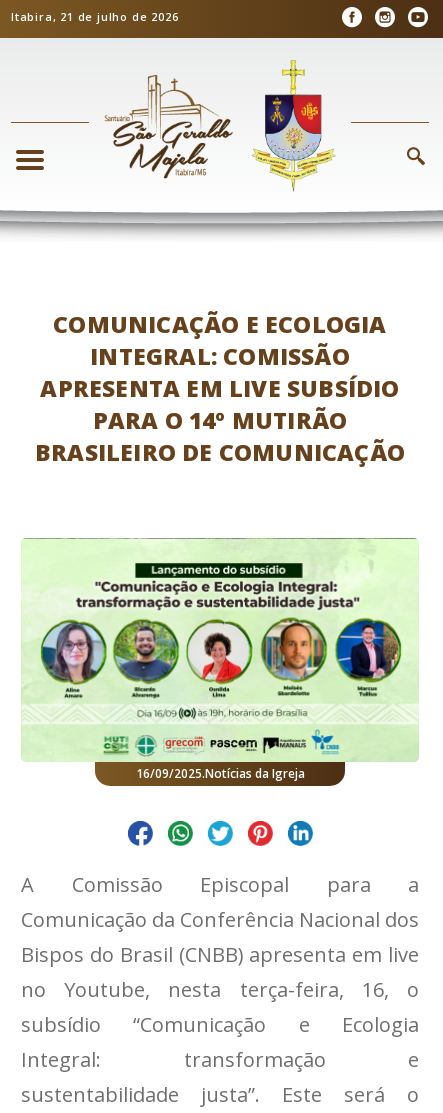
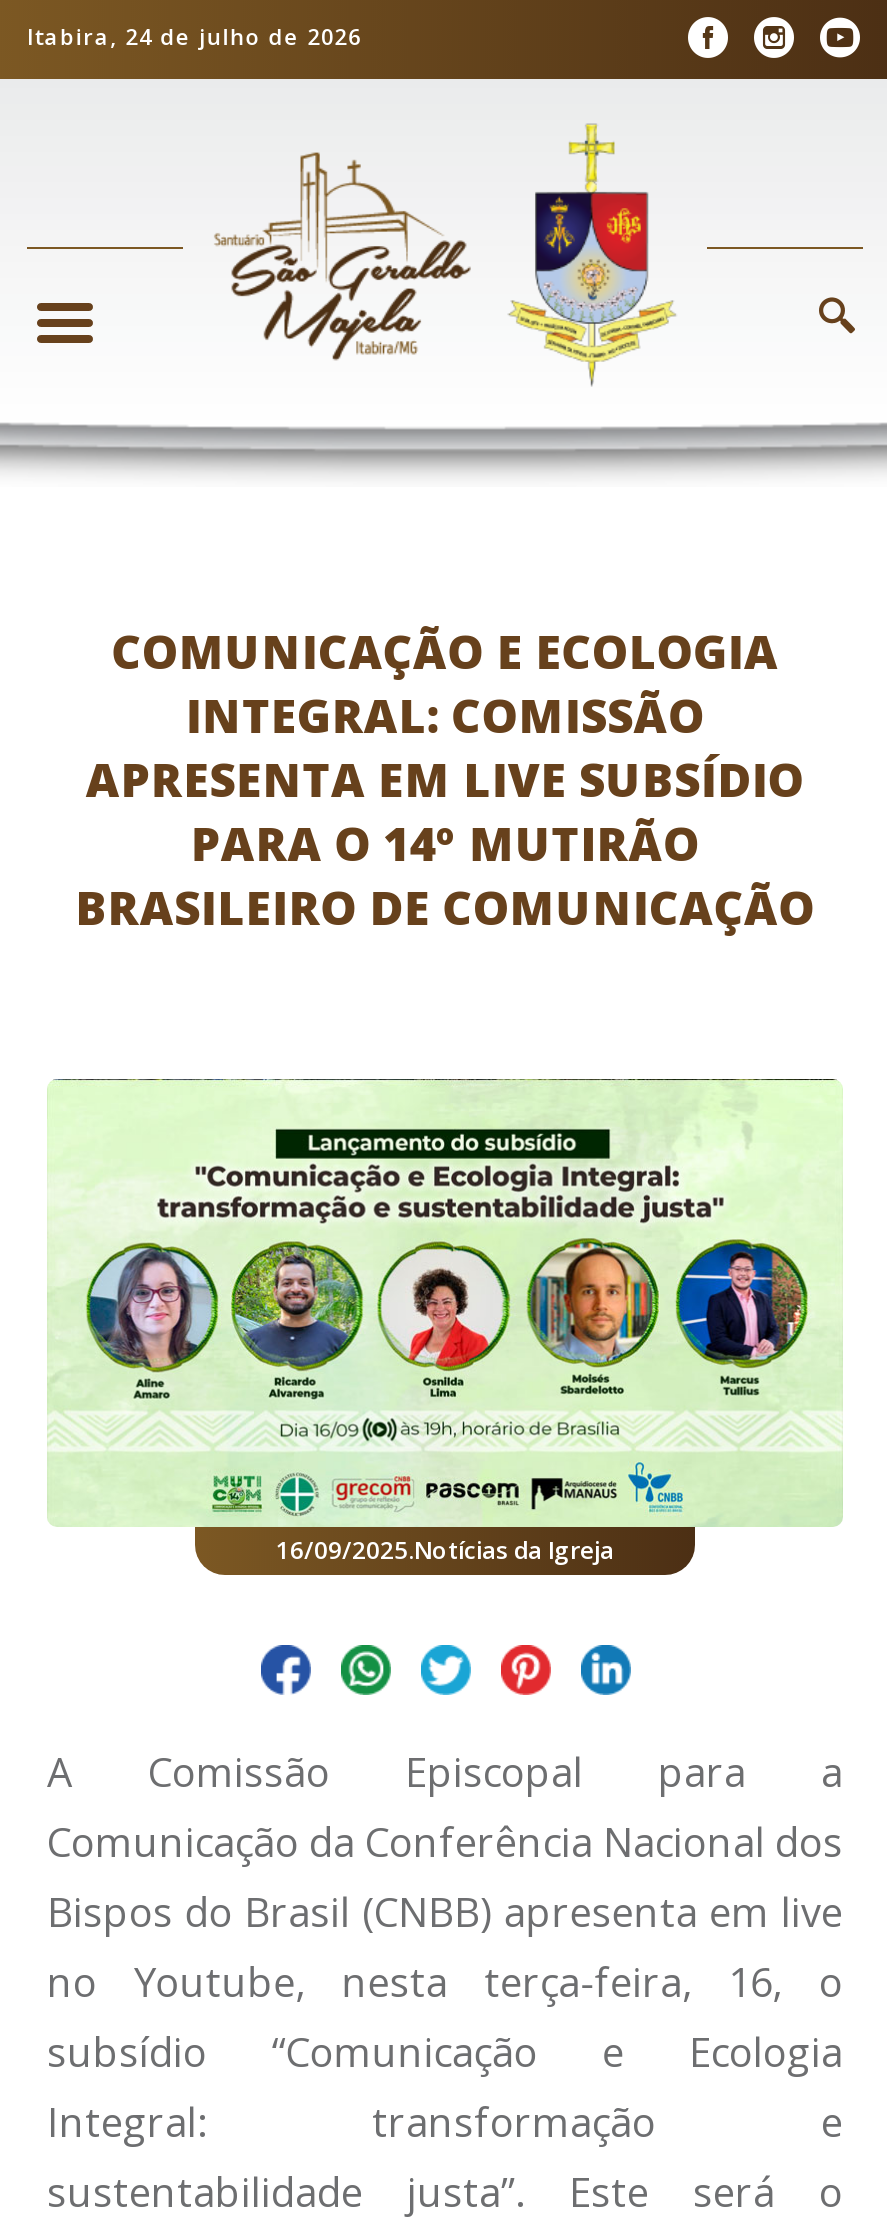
[11,9,178,24] Itabira, 21 de julho de 2026 -> [27,21,362,51] Itabira, 24 de julho de 2026

